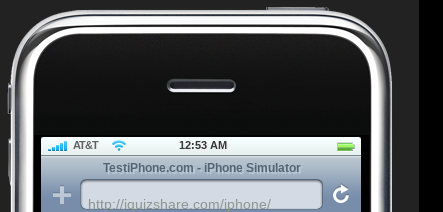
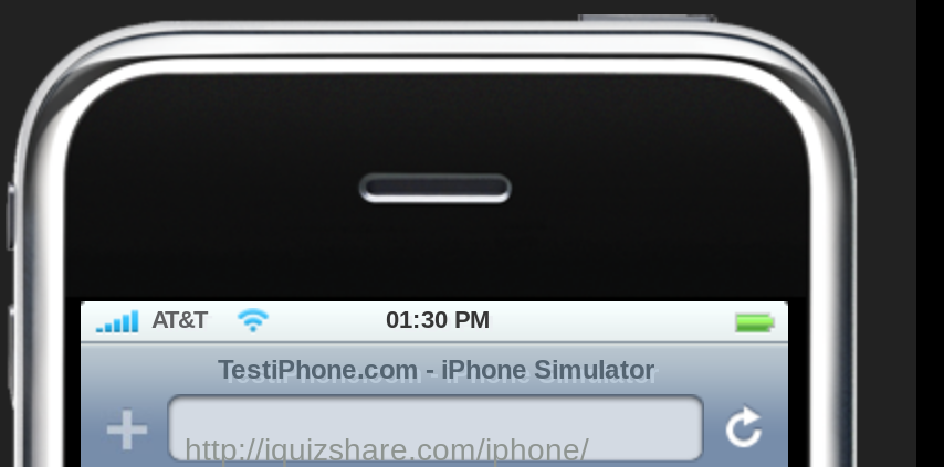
[179,139,227,151] 12:53 AM -> [386,306,490,332] 01:30 PM

